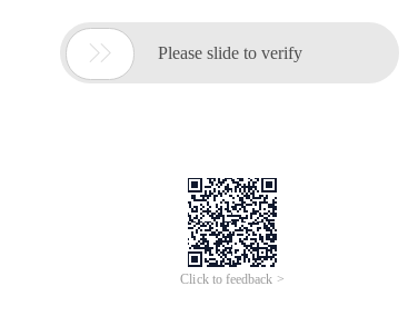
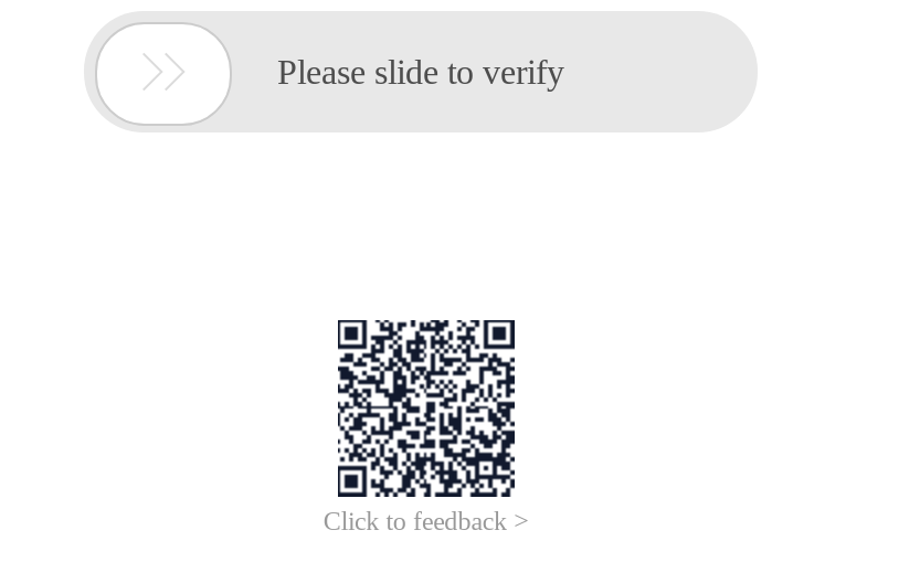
[188,179,277,268] [image] -> [338,318,517,499] [image]

